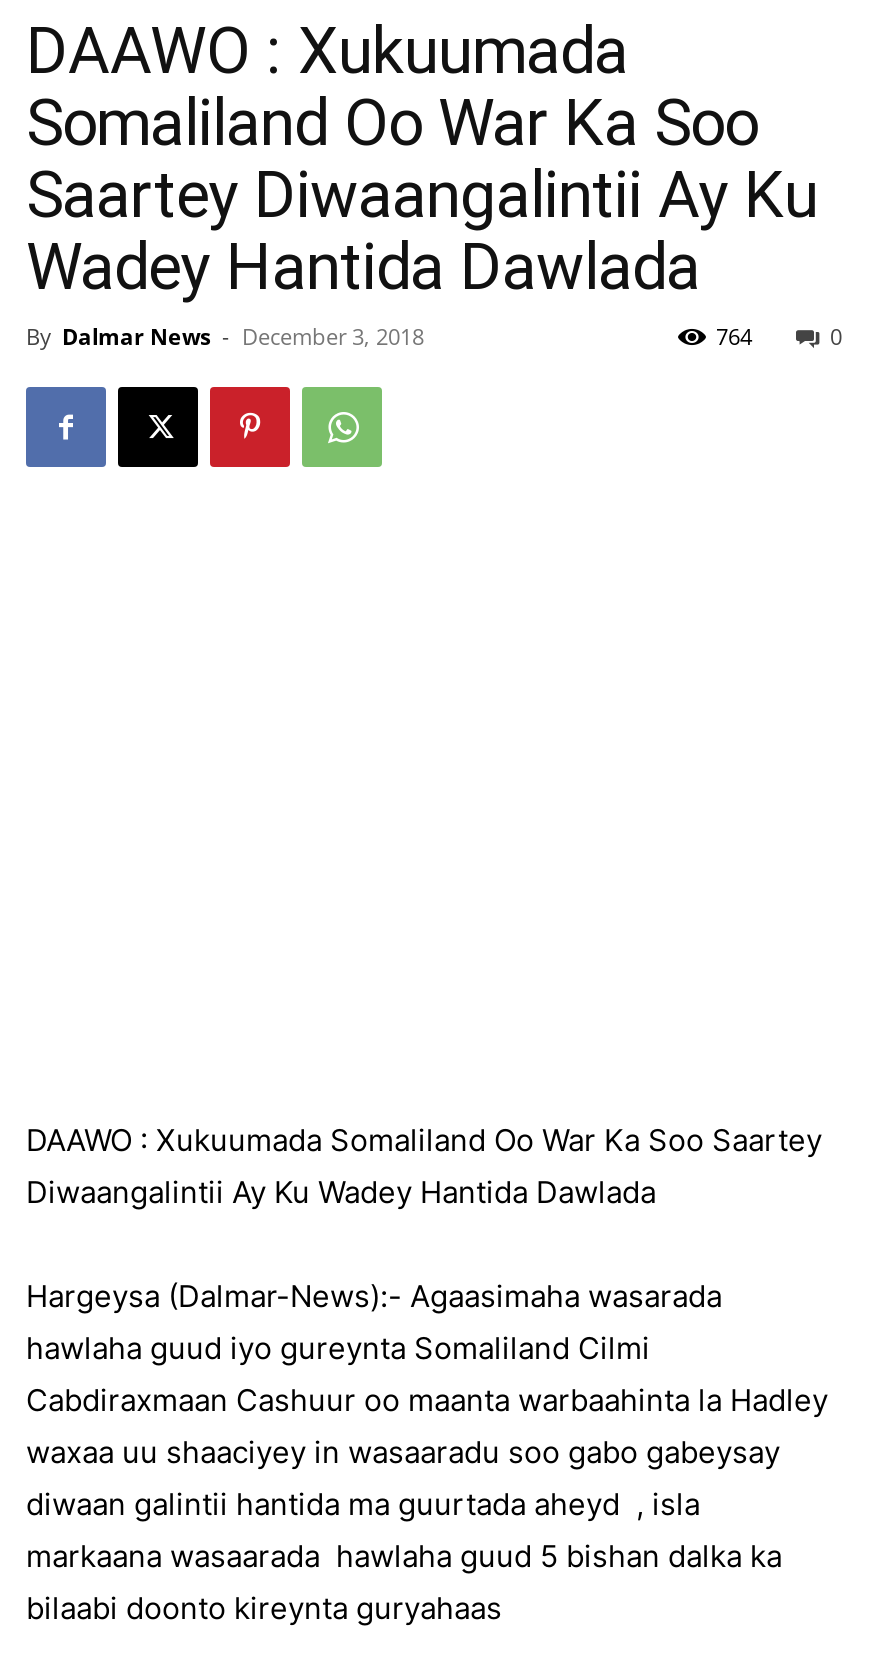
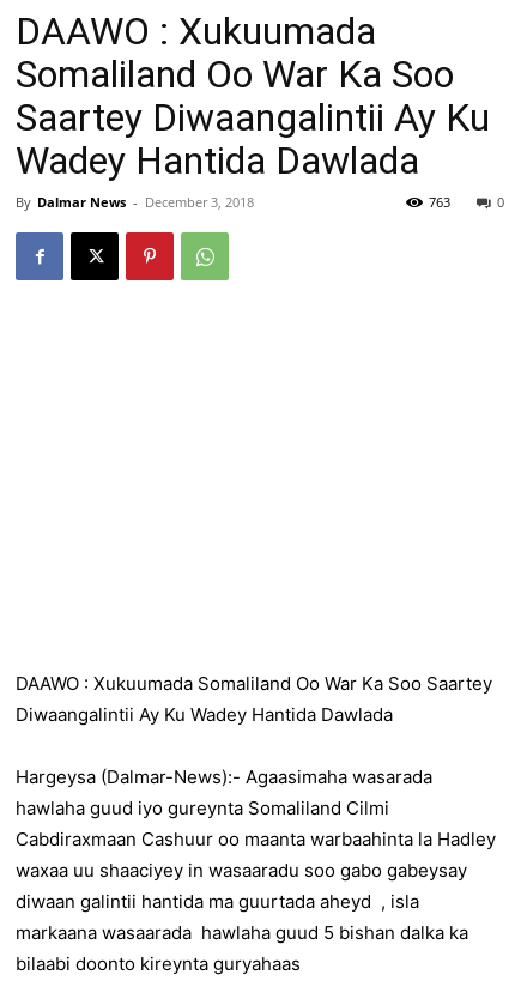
[716,321,752,351] 764 -> [429,193,450,211] 763

